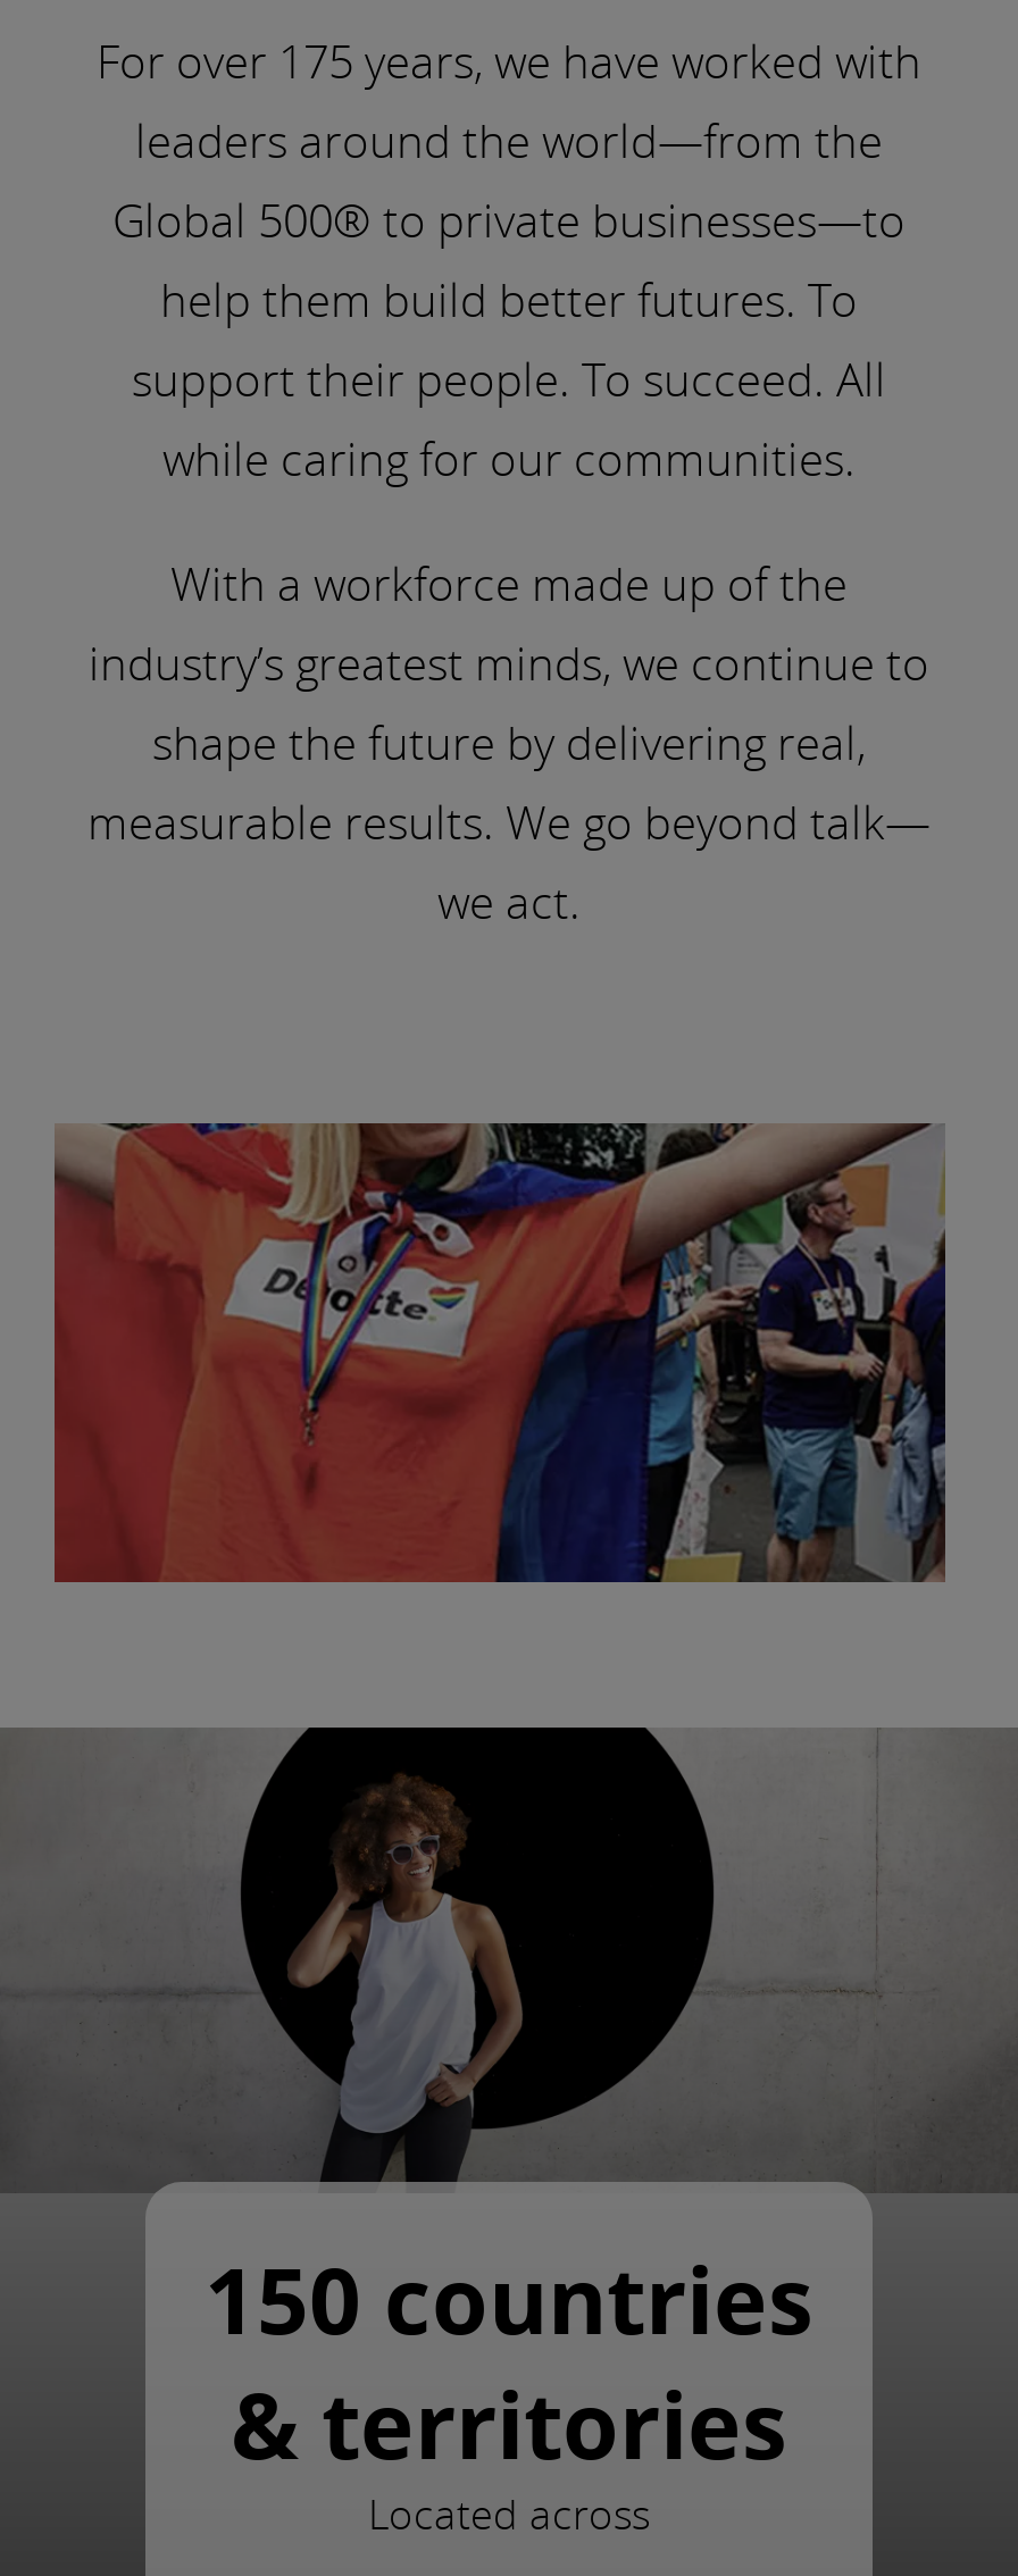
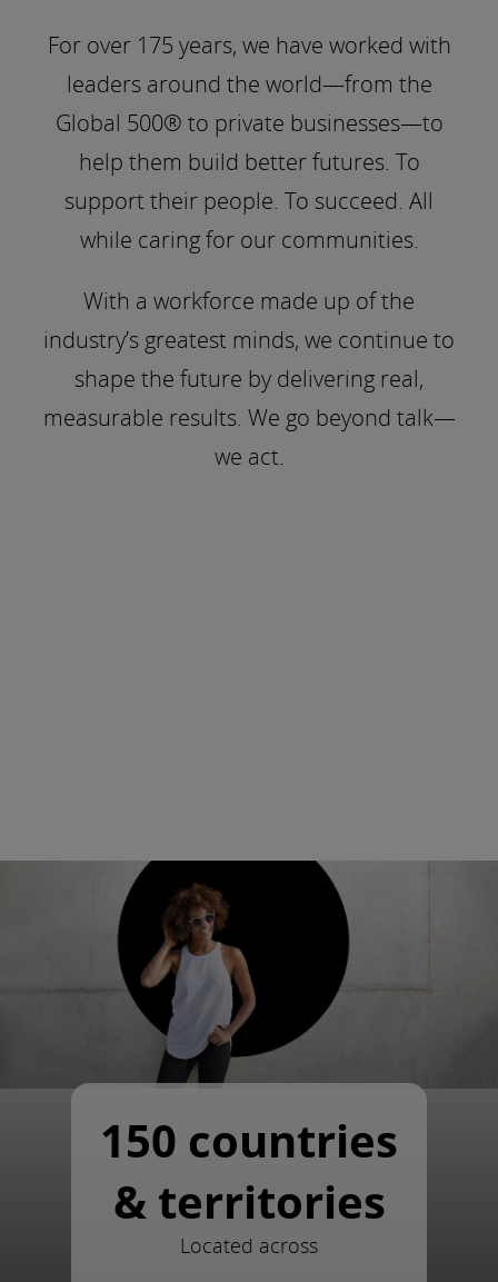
[52,1121,948,1584] [image] -> none

